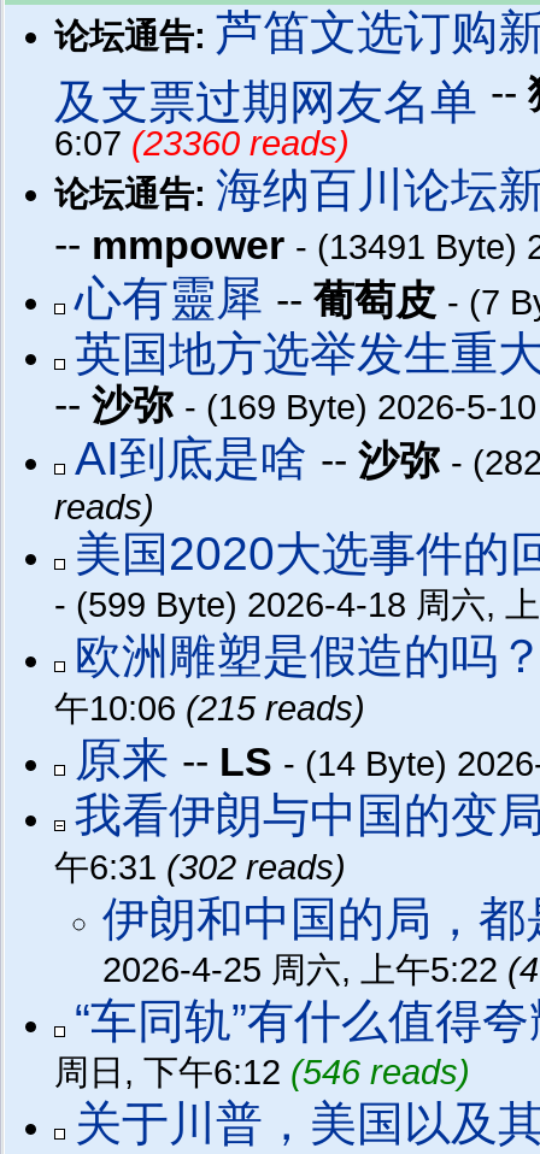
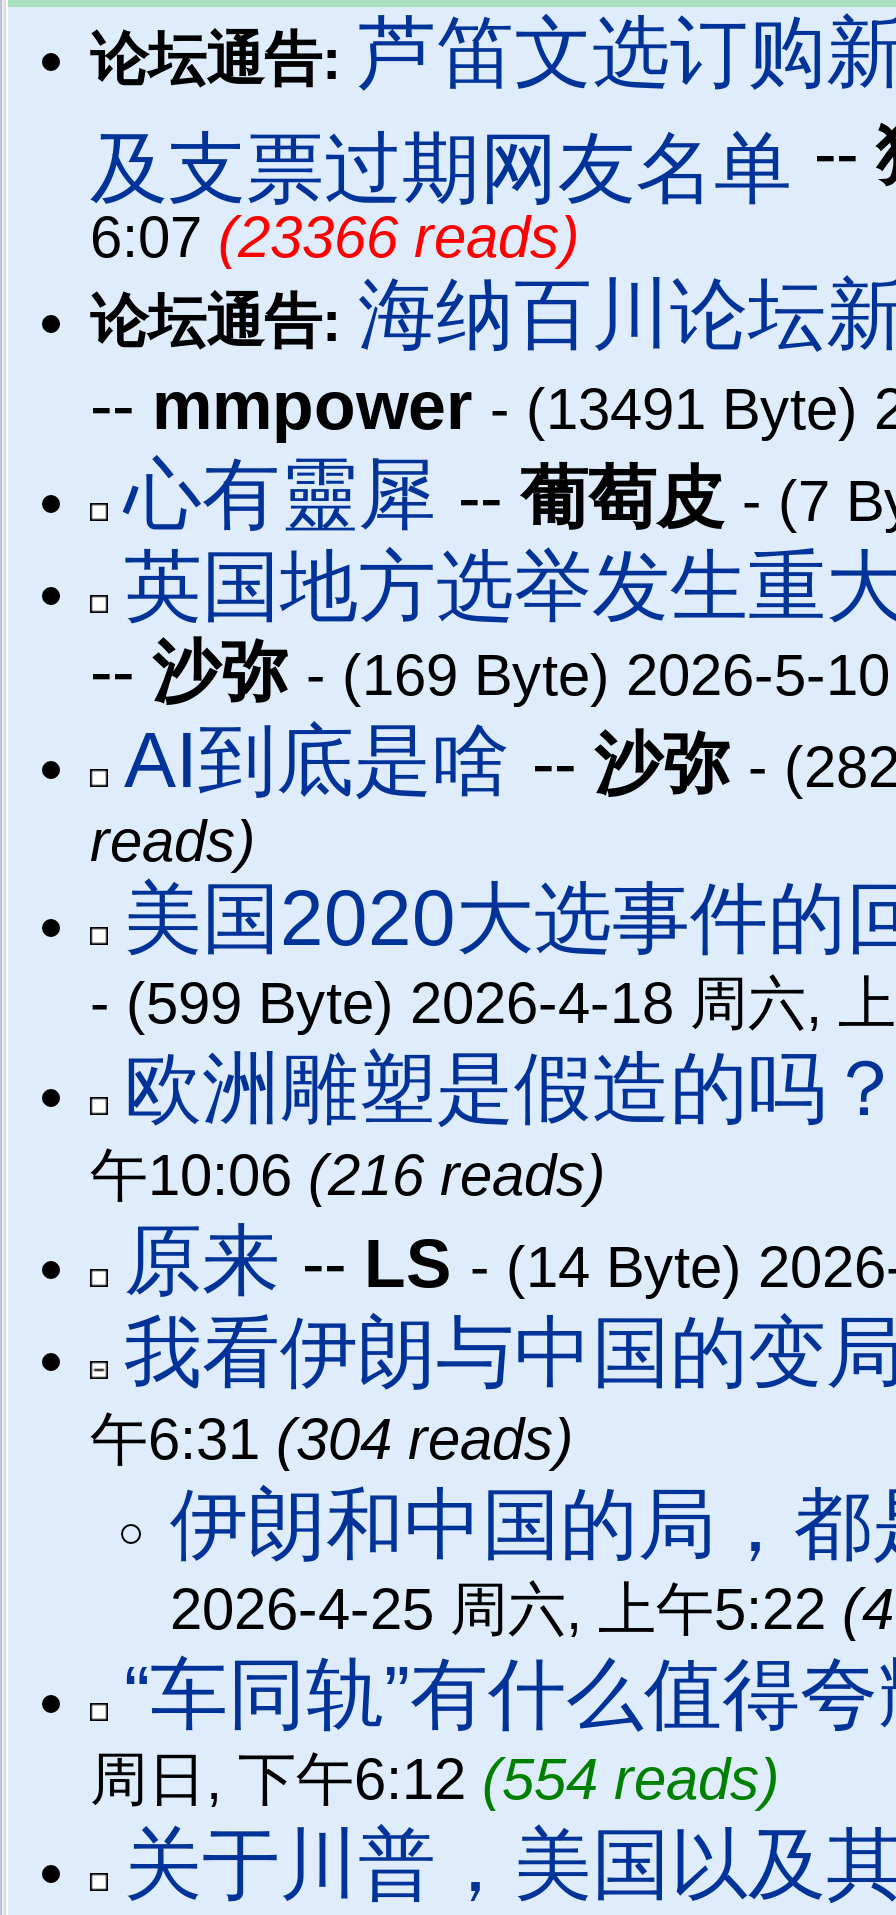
[54,124,350,163] 6:07 (23360 reads) -> [90,205,580,269] 6:07 (23366 reads)
[54,689,365,728] 午10:06 (215 reads) -> [90,1143,606,1207] 午10:06 (216 reads)
[54,848,346,887] 午6:31 (302 reads) -> [90,1407,574,1471] 午6:31 (304 reads)
[54,1053,470,1091] 周日, 下午6:12 (546 reads) -> [90,1747,780,1811] 周日, 下午6:12 (554 reads)

